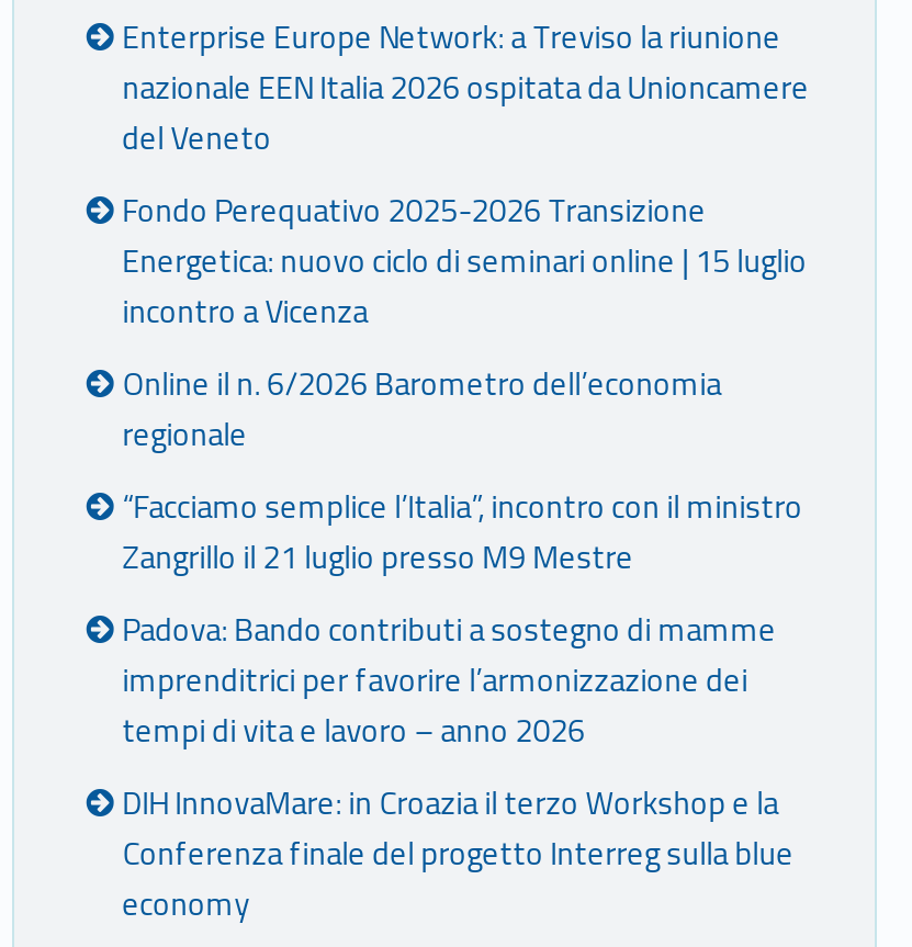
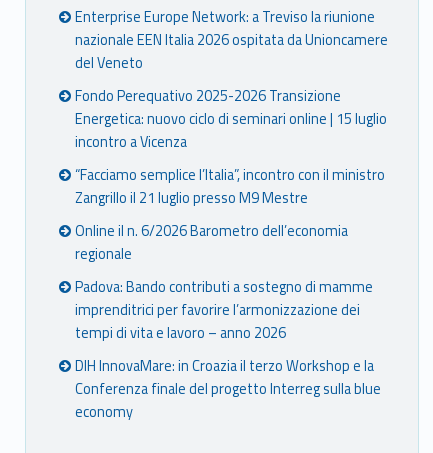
moved [122,360,721,459] -> [75,220,348,265]: Online il n. 6/2026 Barometro dell’economia | regionale
moved [122,483,803,582] -> [75,164,385,209]: “Facciamo semplice l’Italia”, incontro con il ministro | Zangrillo il 21 luglio presso M9 Mestre

